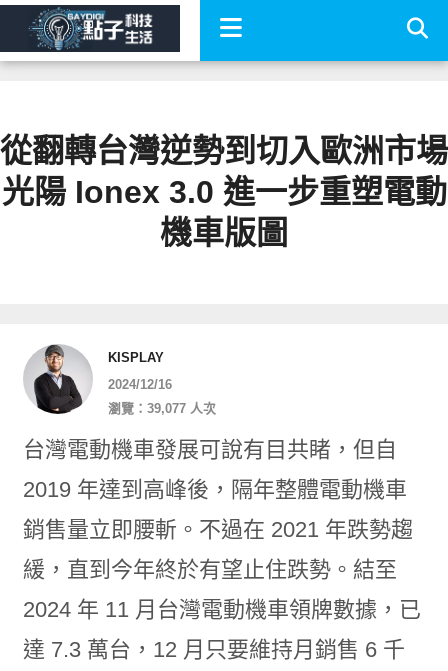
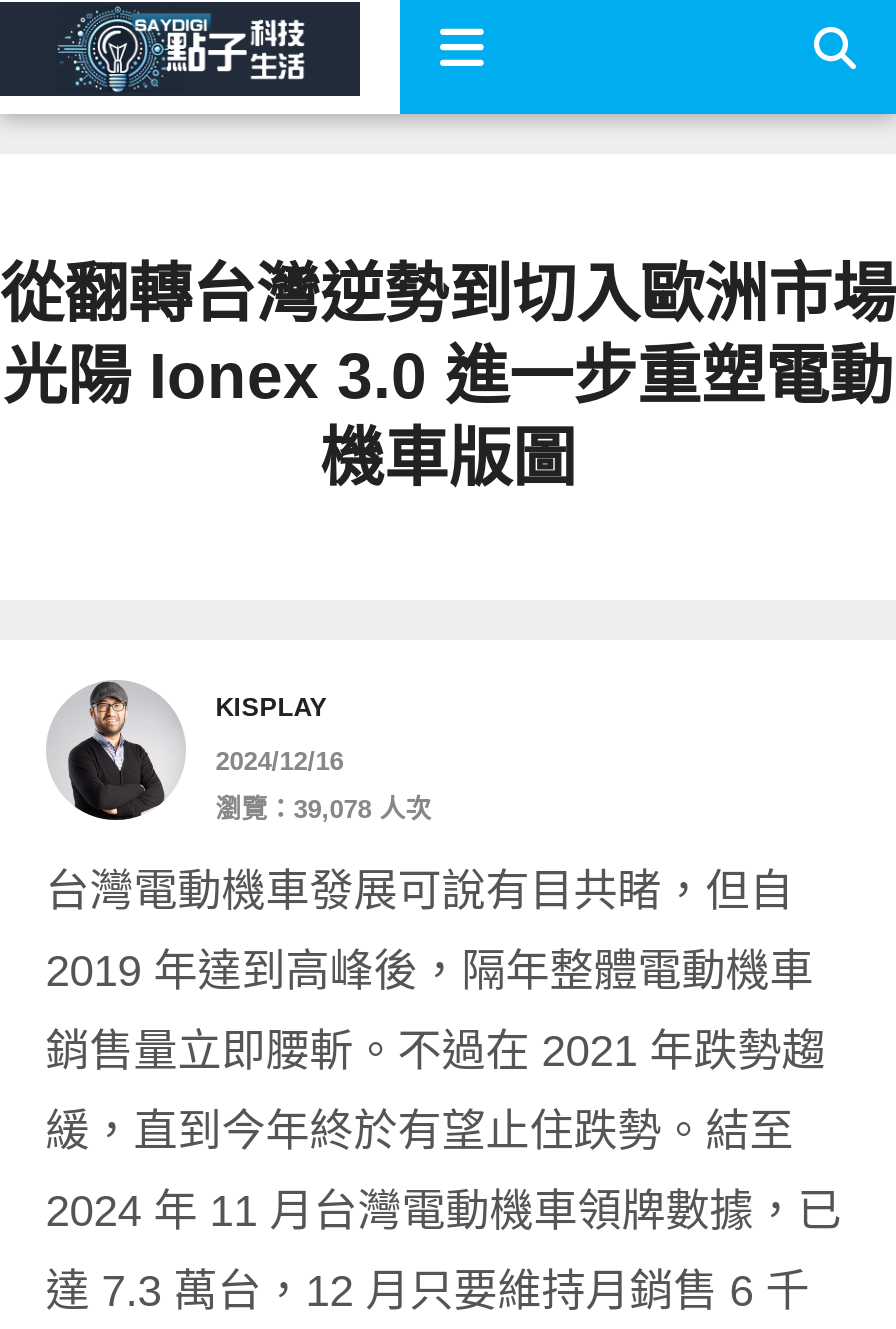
[108,401,216,416] 瀏覽：39,077 人次 -> [216,794,432,824] 瀏覽：39,078 人次

